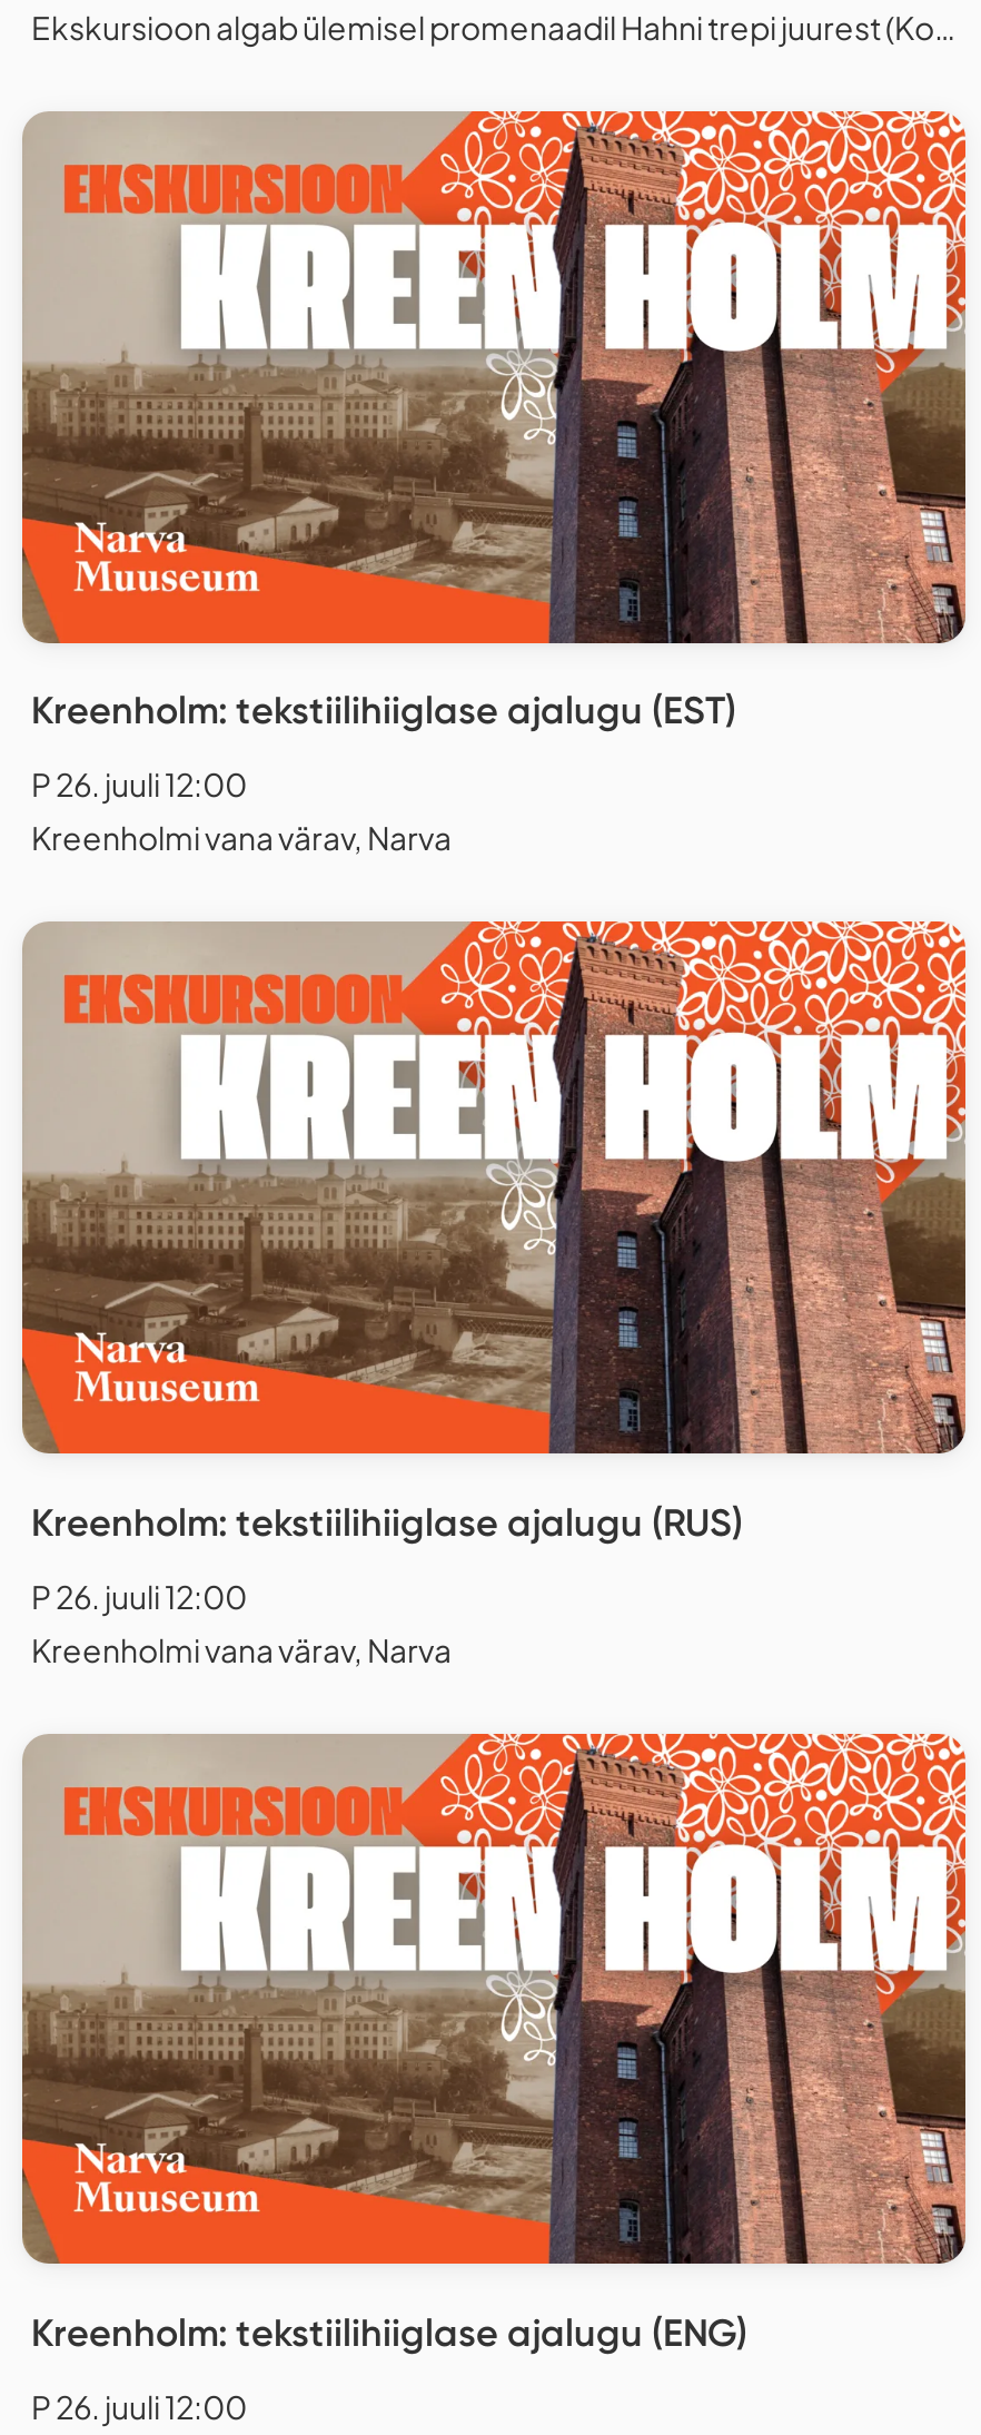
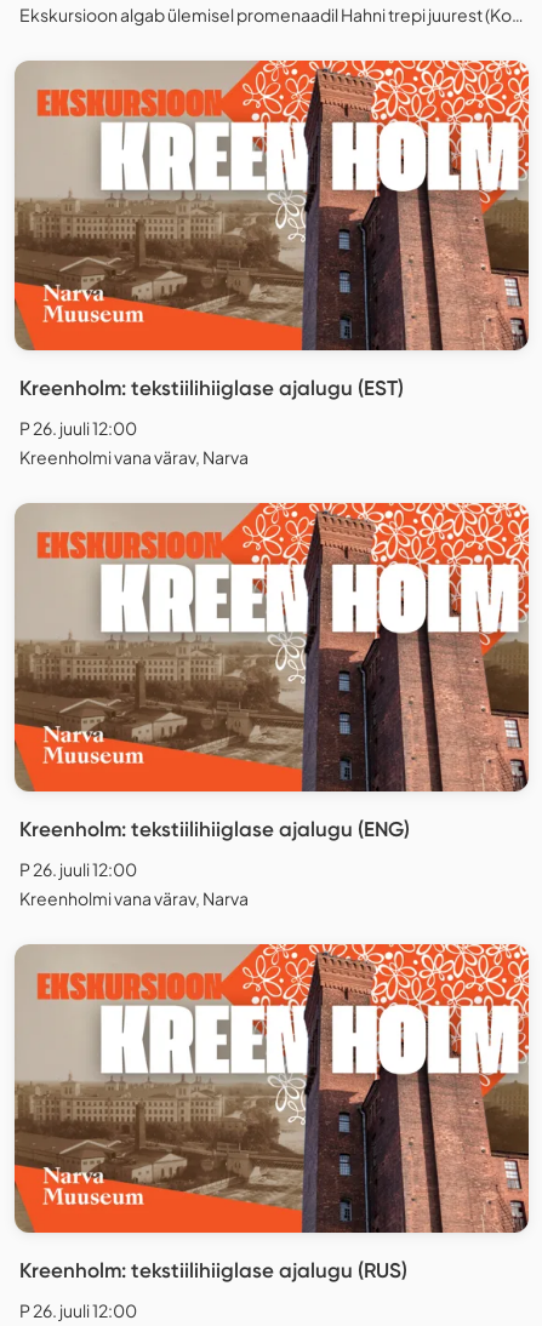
moved [31,1500,743,1545] -> [19,1258,407,1283]: Kreenholm: tekstiilihiiglase ajalugu (RUS)
moved [31,2311,747,2356] -> [19,817,410,841]: Kreenholm: tekstiilihiiglase ajalugu (ENG)

